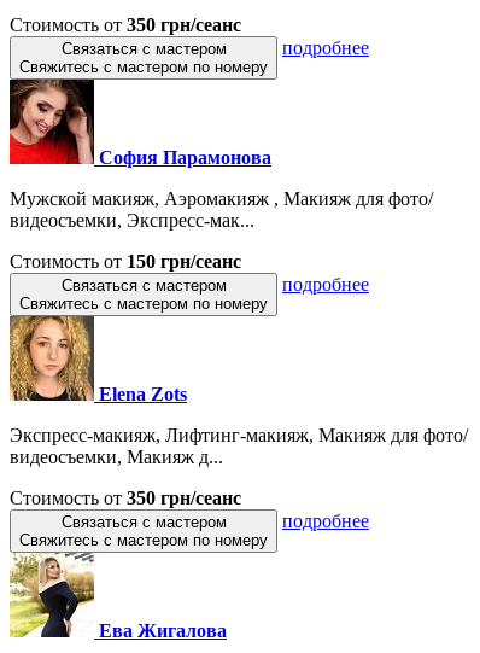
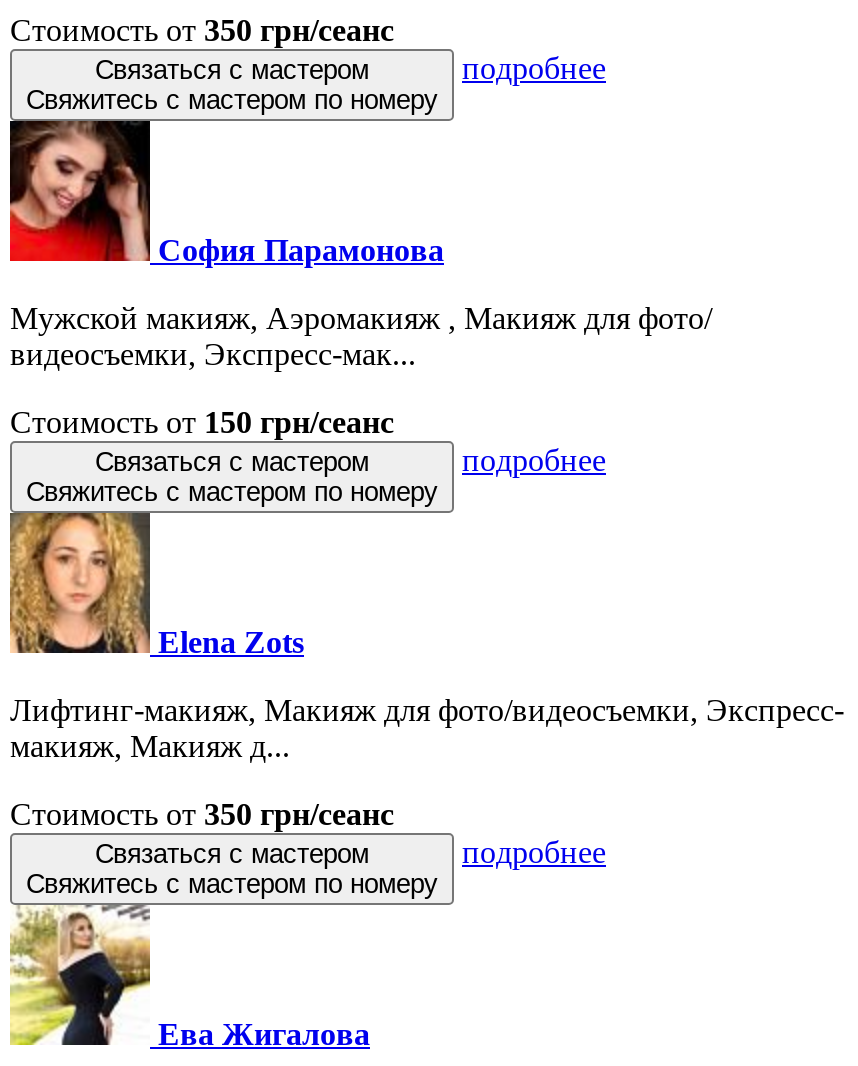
[10,425,468,467] Экспресс-макияж, Лифтинг-макияж, Макияж для фото/ | видеосъемки, Макияж д... -> [10,693,844,763] Лифтинг-макияж, Макияж для фото/видеосъемки, Экспресс- | макияж, Макияж д...

